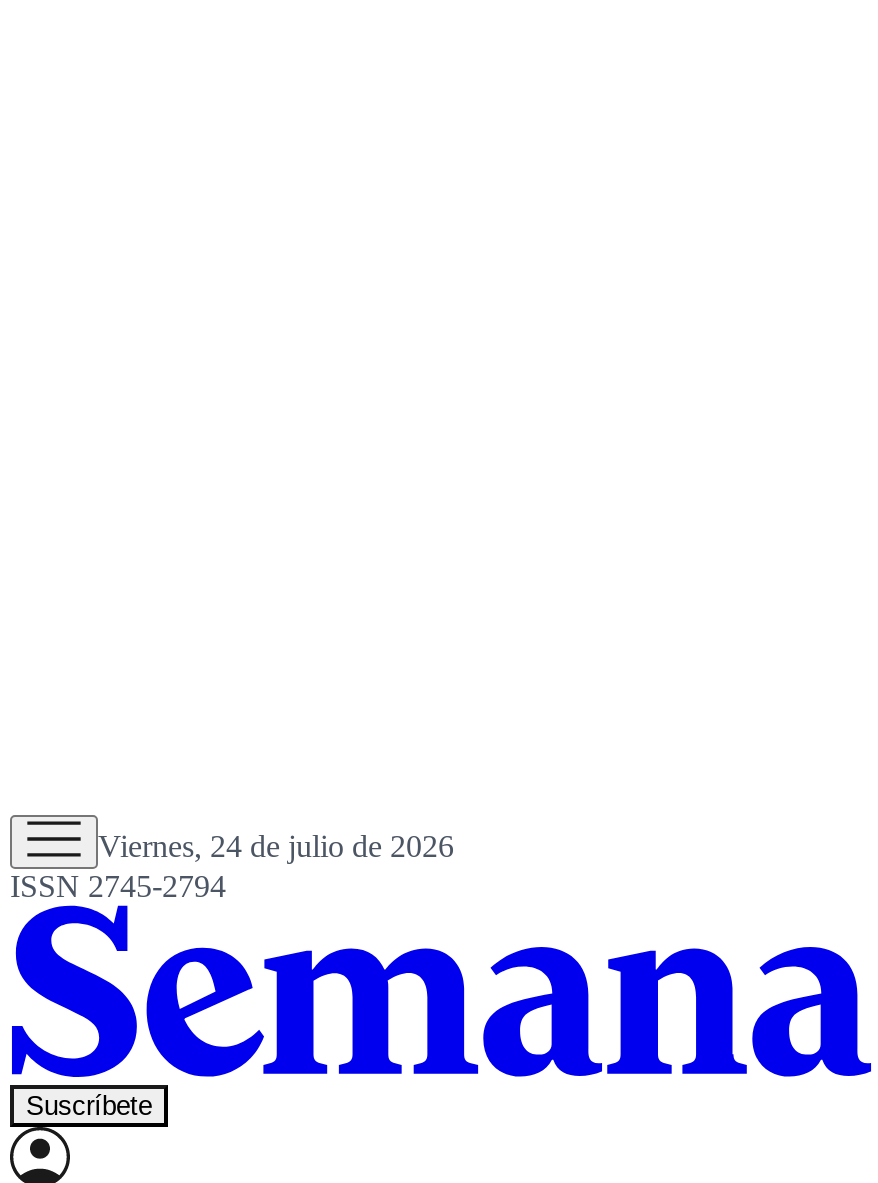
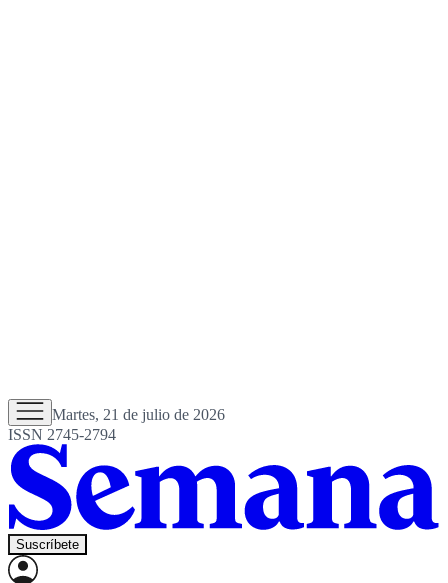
[98,829,454,863] Viernes, 24 de julio de 2026 -> [52,406,225,423] Martes, 21 de julio de 2026

